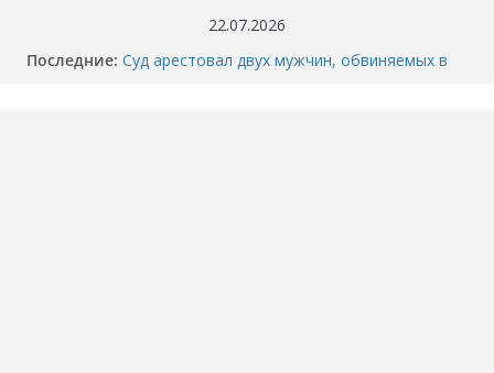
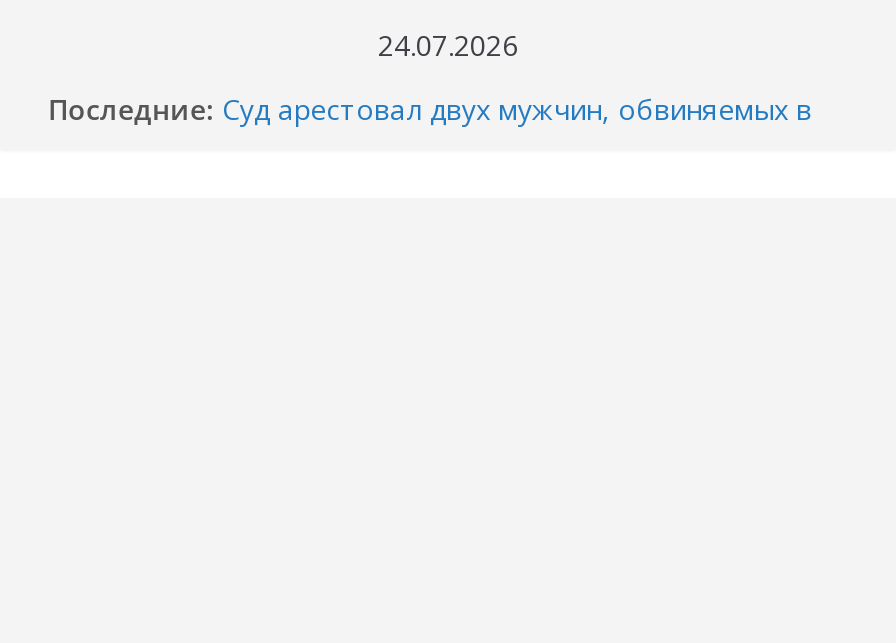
[208,14,286,35] 22.07.2026 -> [378,26,518,64] 24.07.2026

